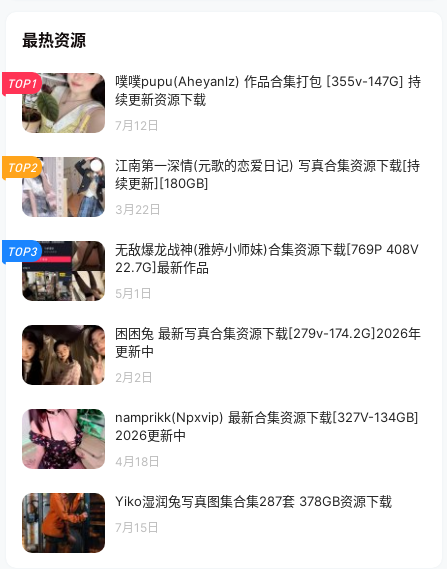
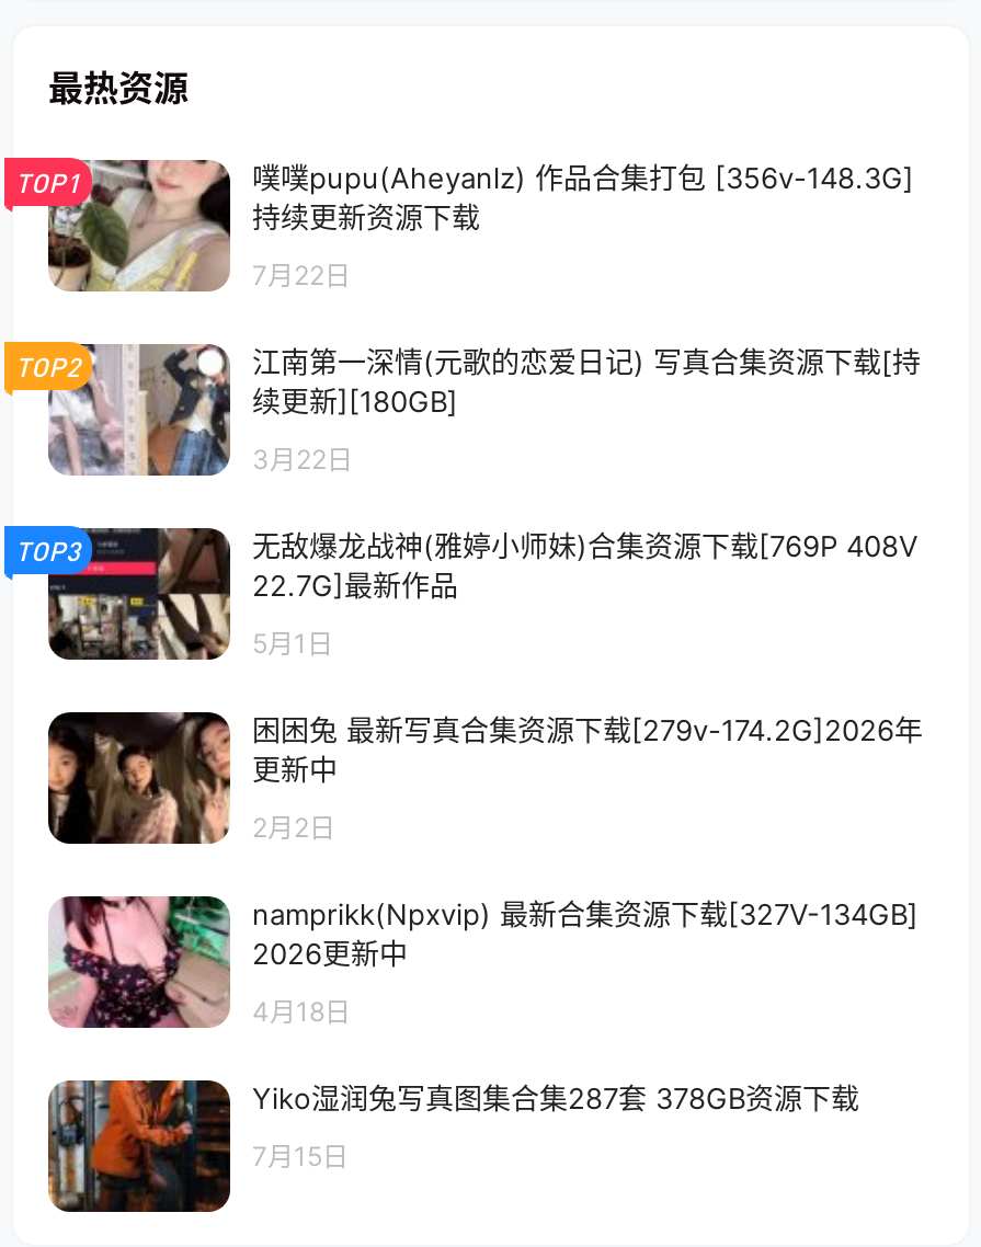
[115,73,421,107] 噗噗pupu(Aheyanlz) 作品合集打包 [355v-147G] 持 | 续更新资源下载 -> [252,160,914,234] 噗噗pupu(Aheyanlz) 作品合集打包 [356v-148.3G] | 持续更新资源下载
[115,118,159,133] 7月12日 -> [252,258,351,291] 7月22日

